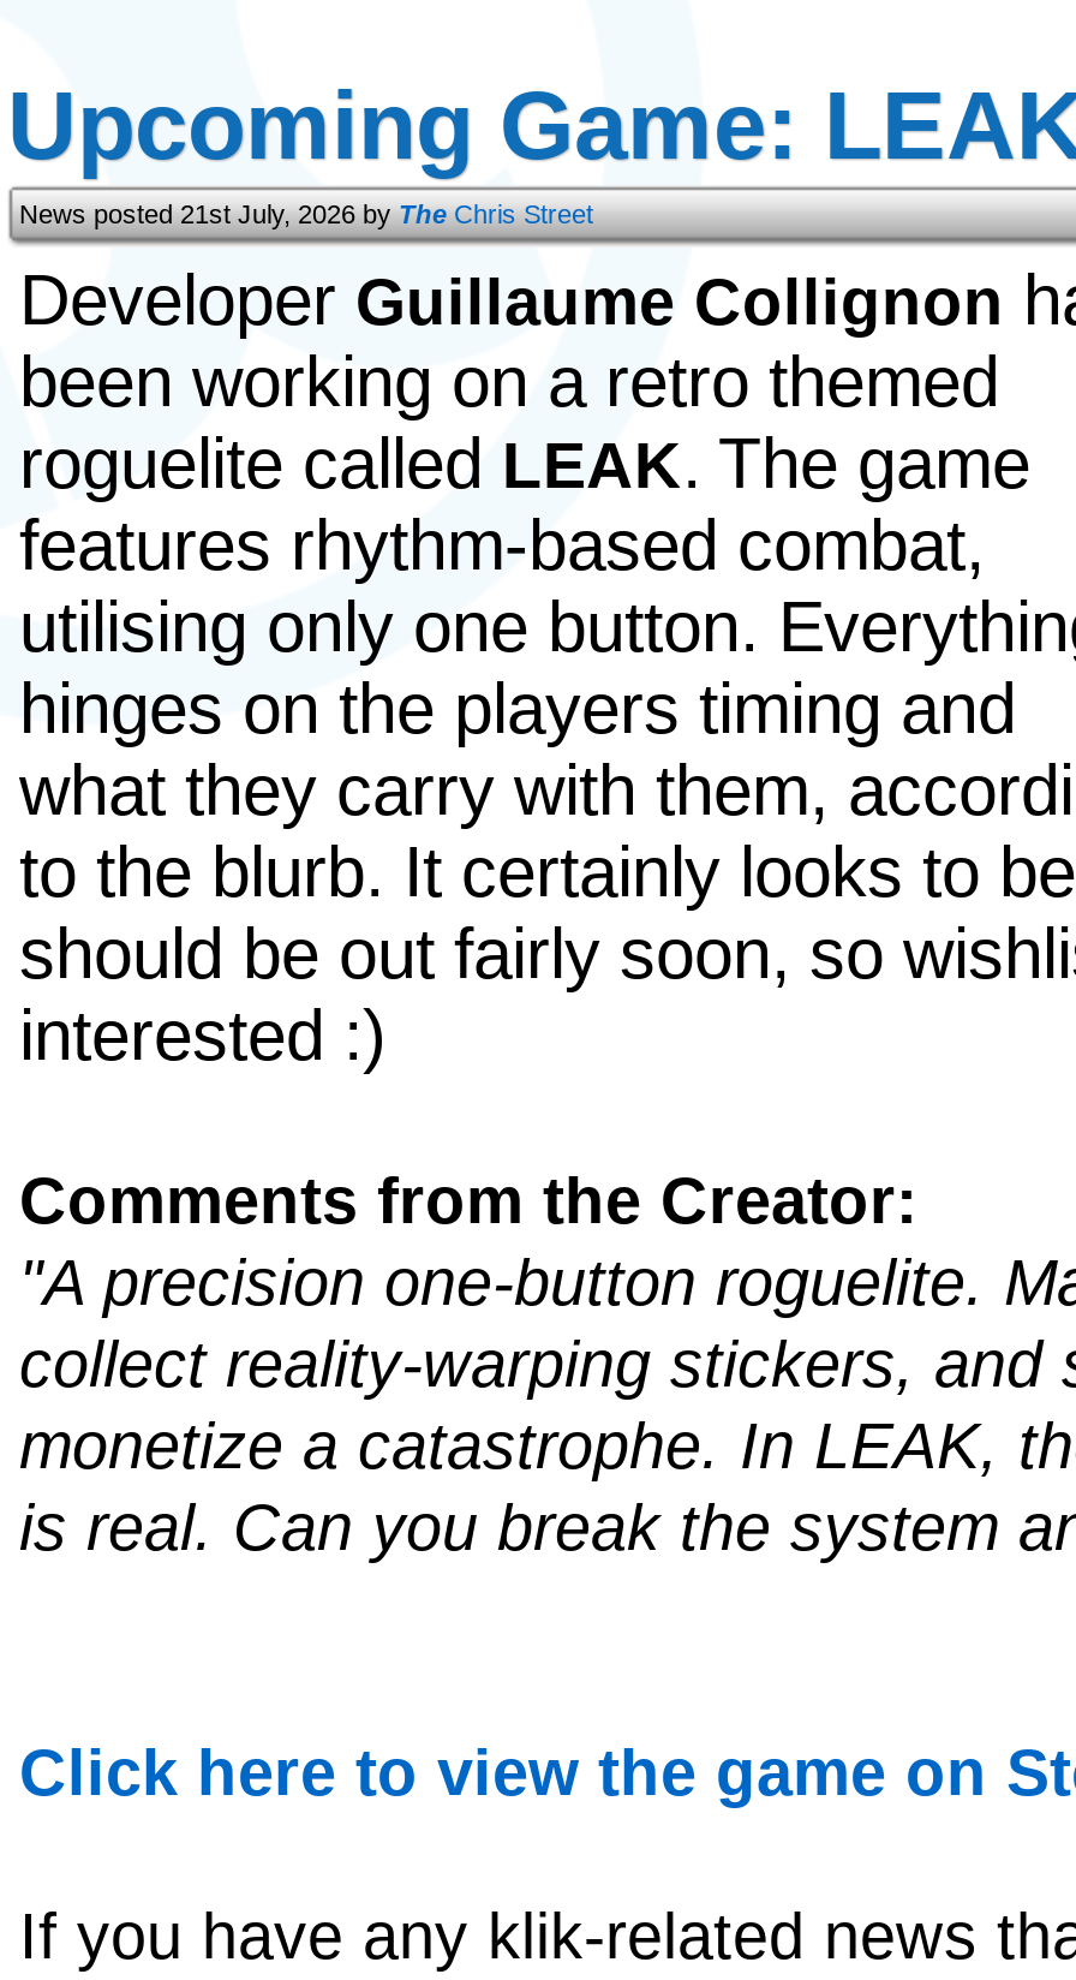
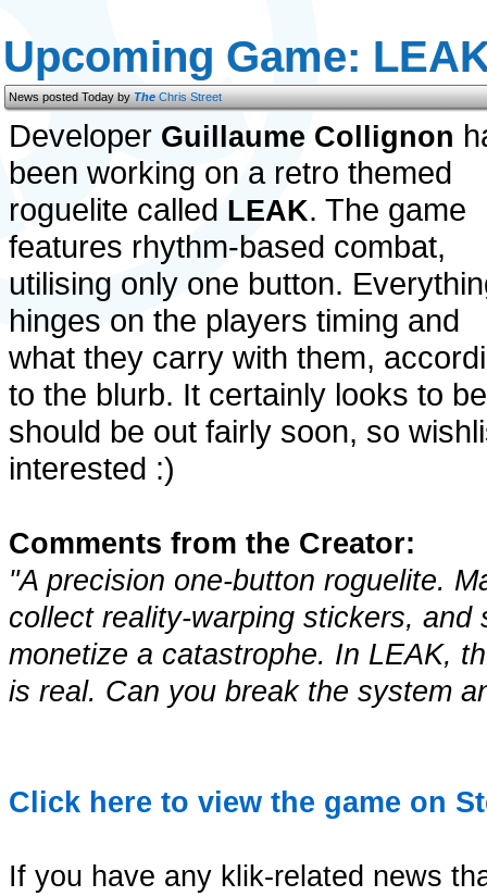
[19,199,593,228] News posted 21st July, 2026 by The Chris Street -> [9,90,222,103] News posted Today by The Chris Street

